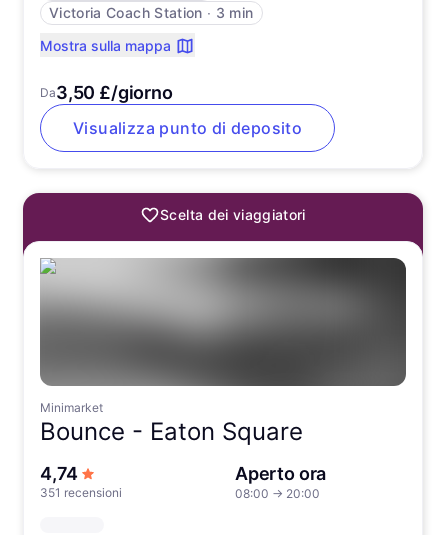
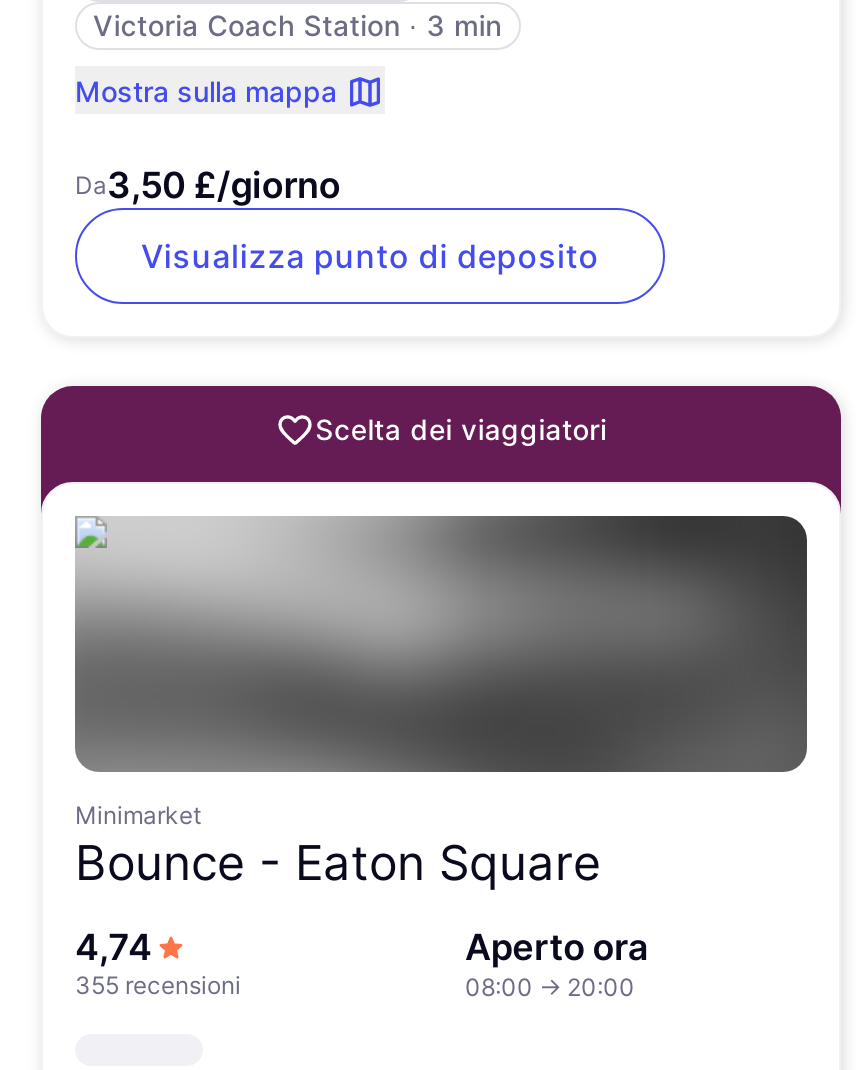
[40,485,122,500] 351 recensioni -> [75,970,241,1000] 355 recensioni

